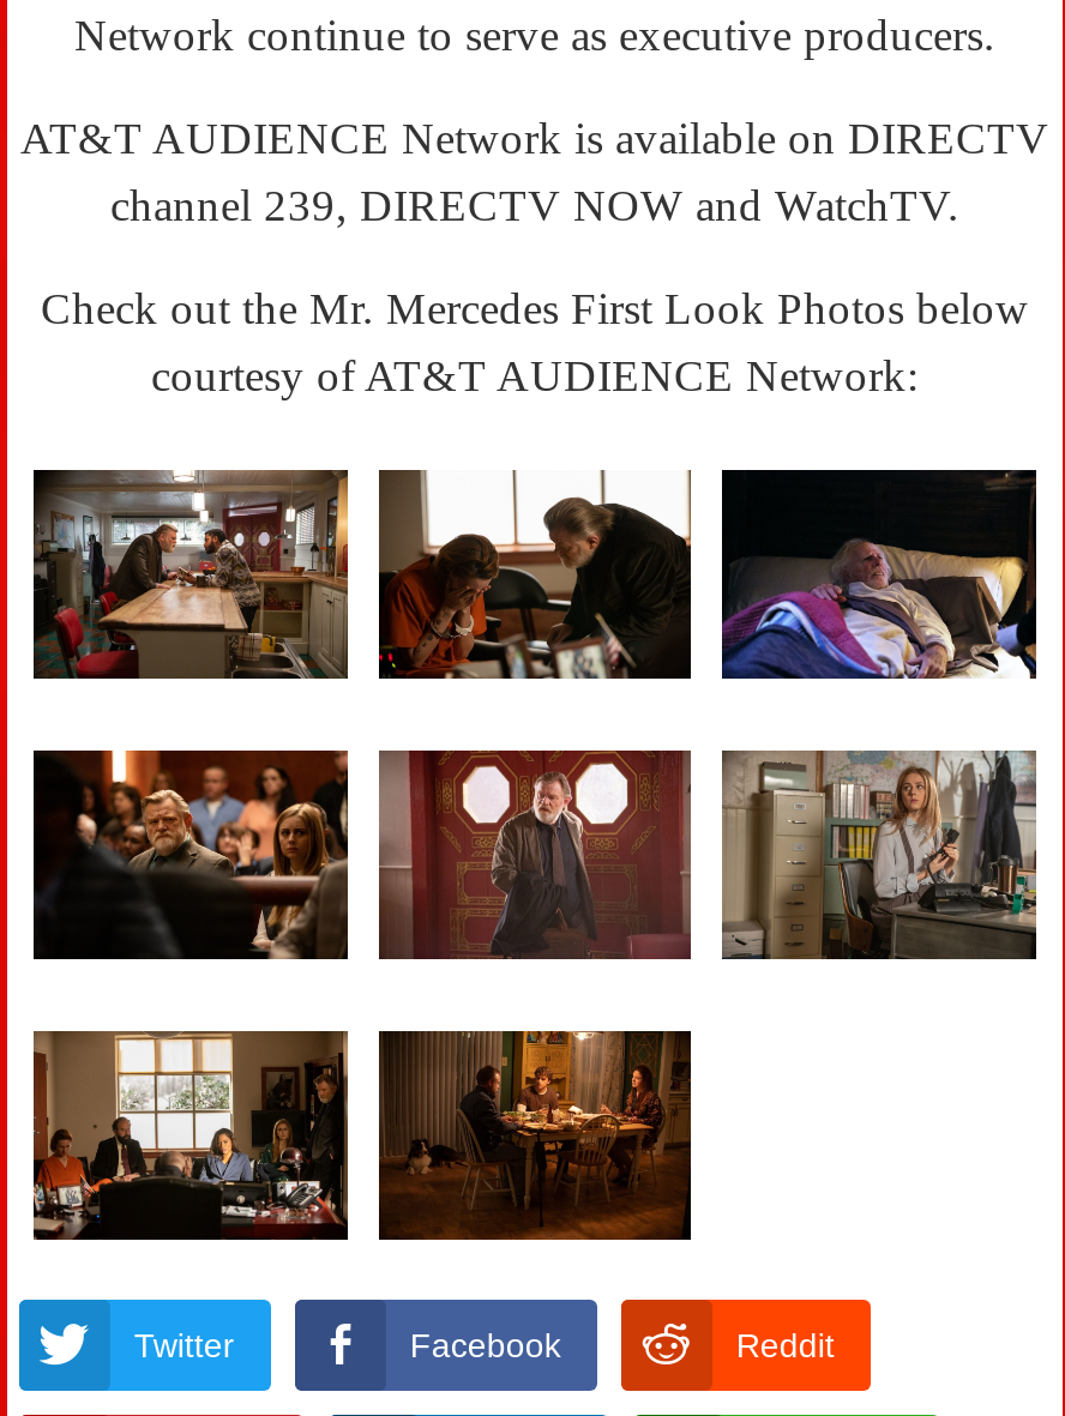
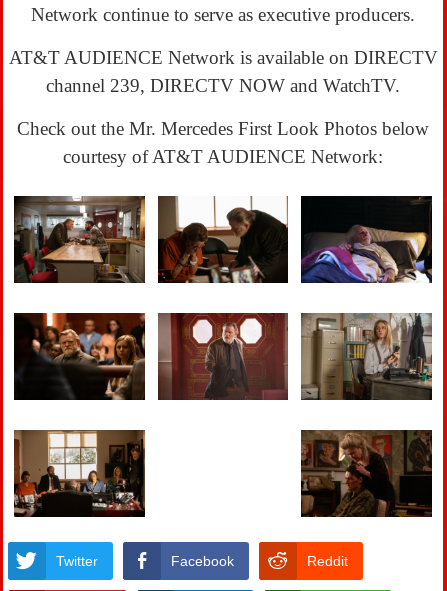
none -> [300,429,433,518] [image]
[377,1026,693,1242] [image] -> none

